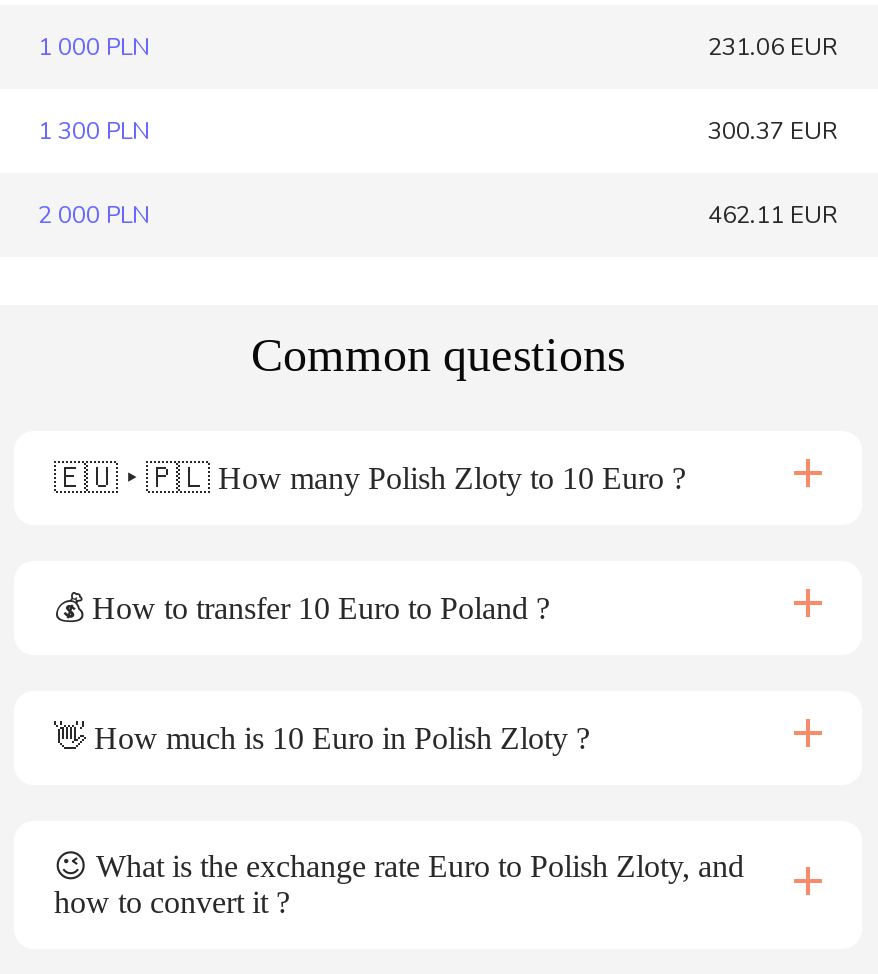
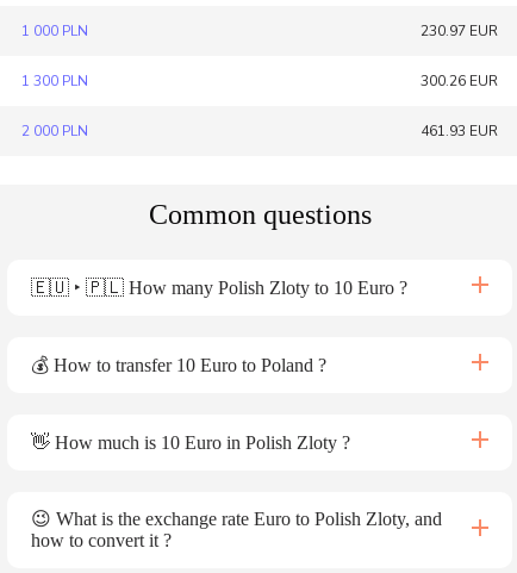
[708,31,838,63] 231.06 EUR -> [421,21,498,41] 230.97 EUR
[708,115,838,147] 300.37 EUR -> [421,71,498,91] 300.26 EUR
[708,199,838,231] 462.11 EUR -> [421,122,498,141] 461.93 EUR

